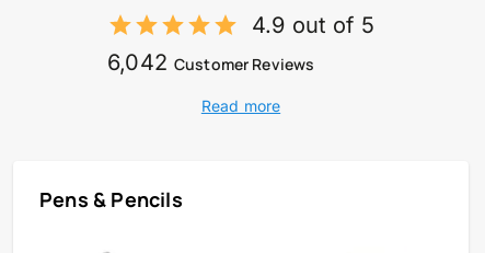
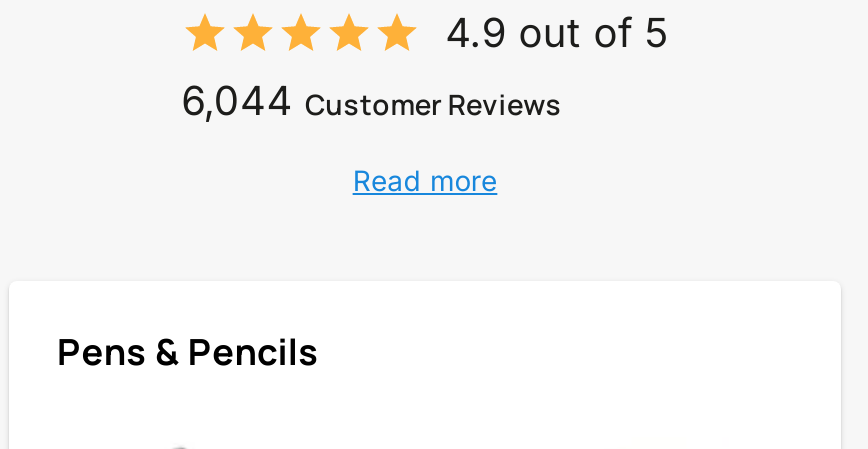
[107,49,315,75] 6,042 Customer Reviews -> [181,77,562,125] 6,044 Customer Reviews

